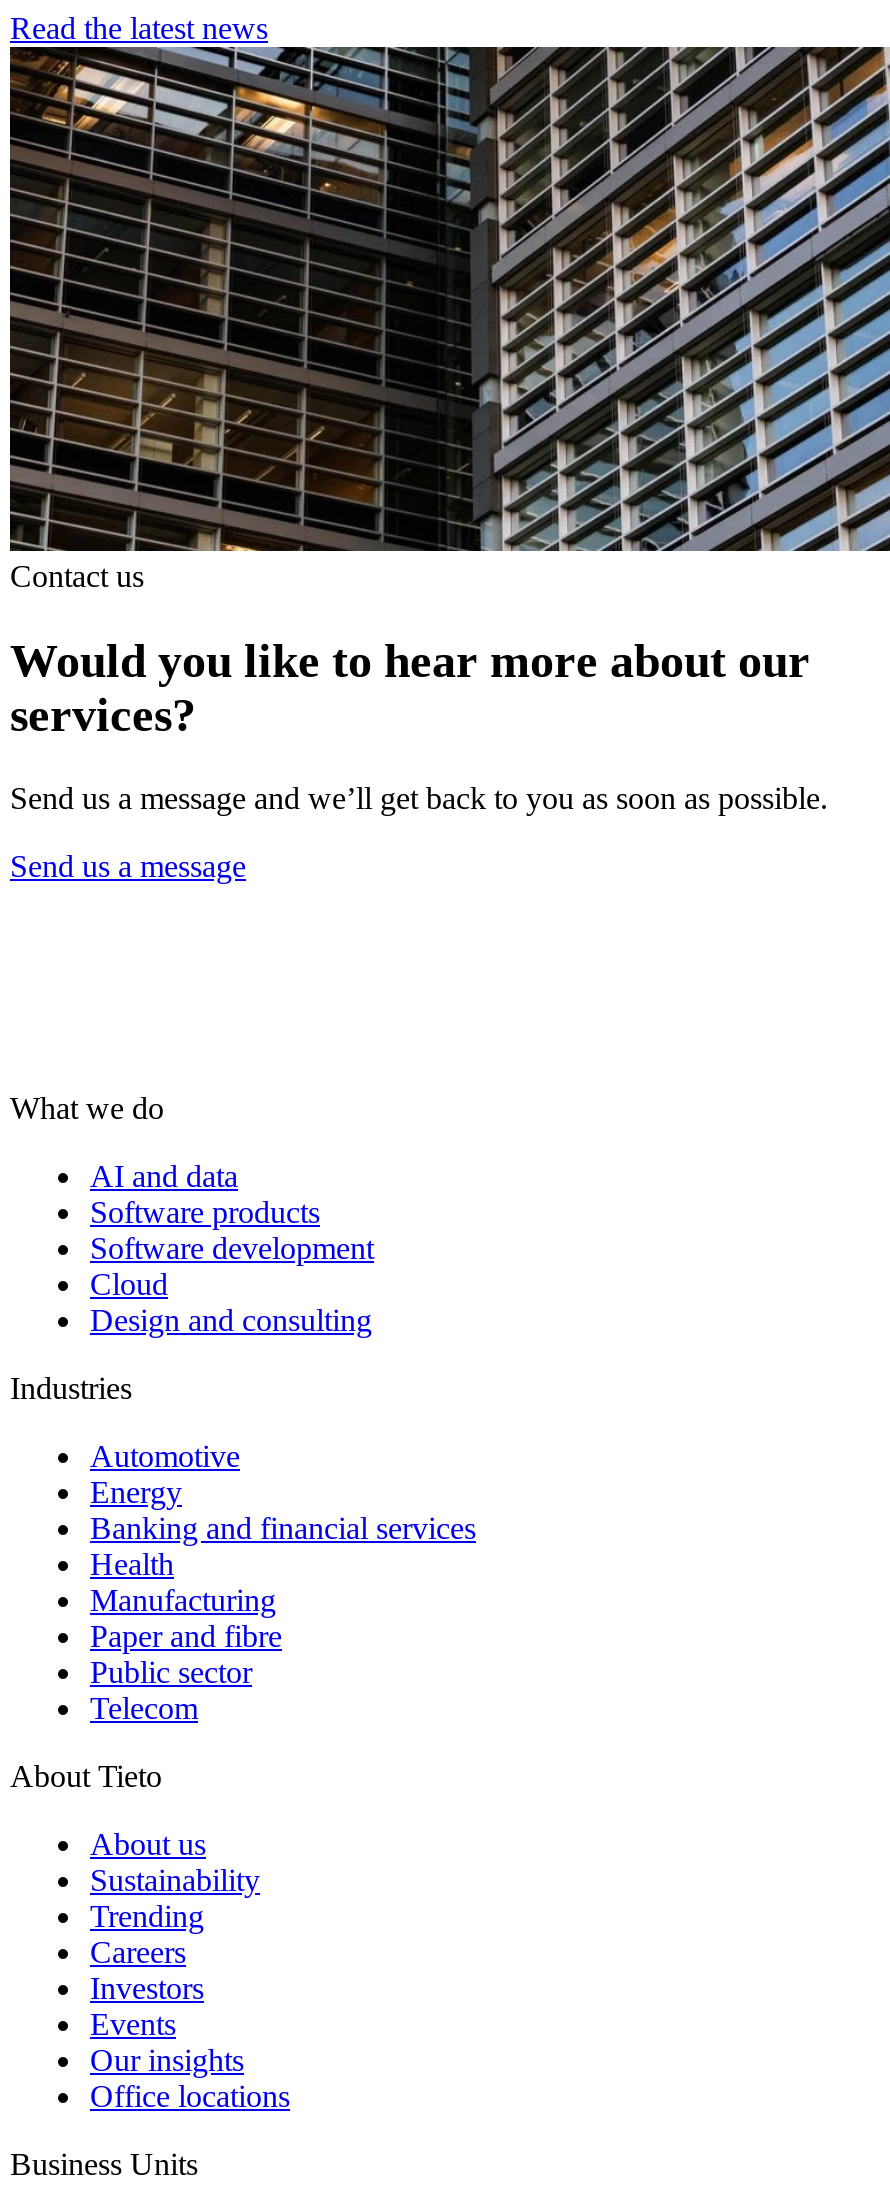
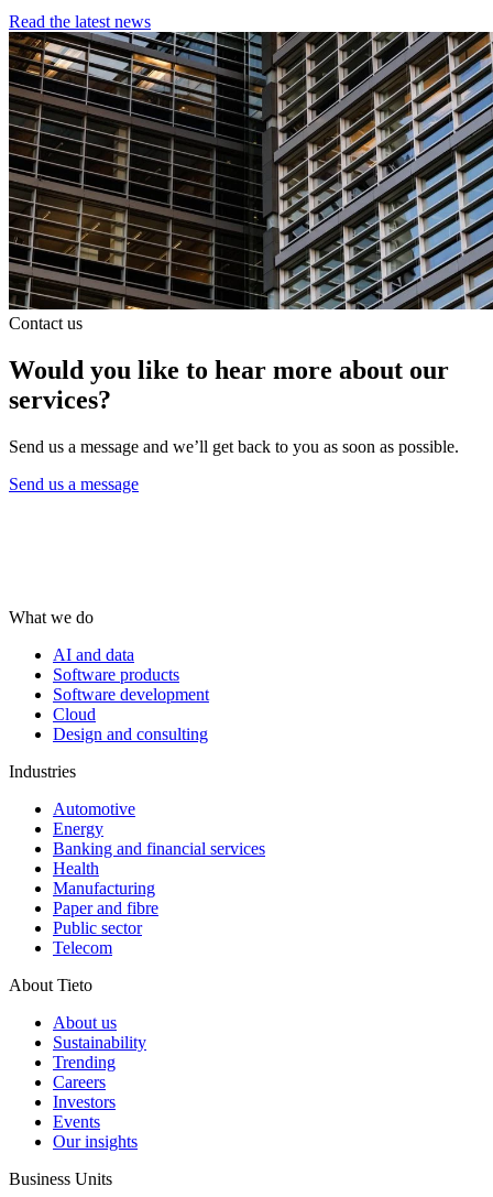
[90,2080,290,2114] Office locations -> none

